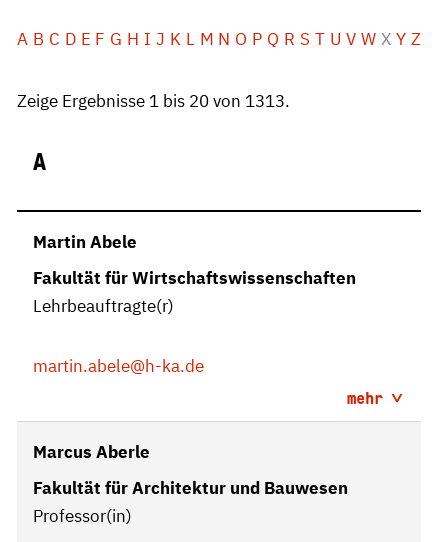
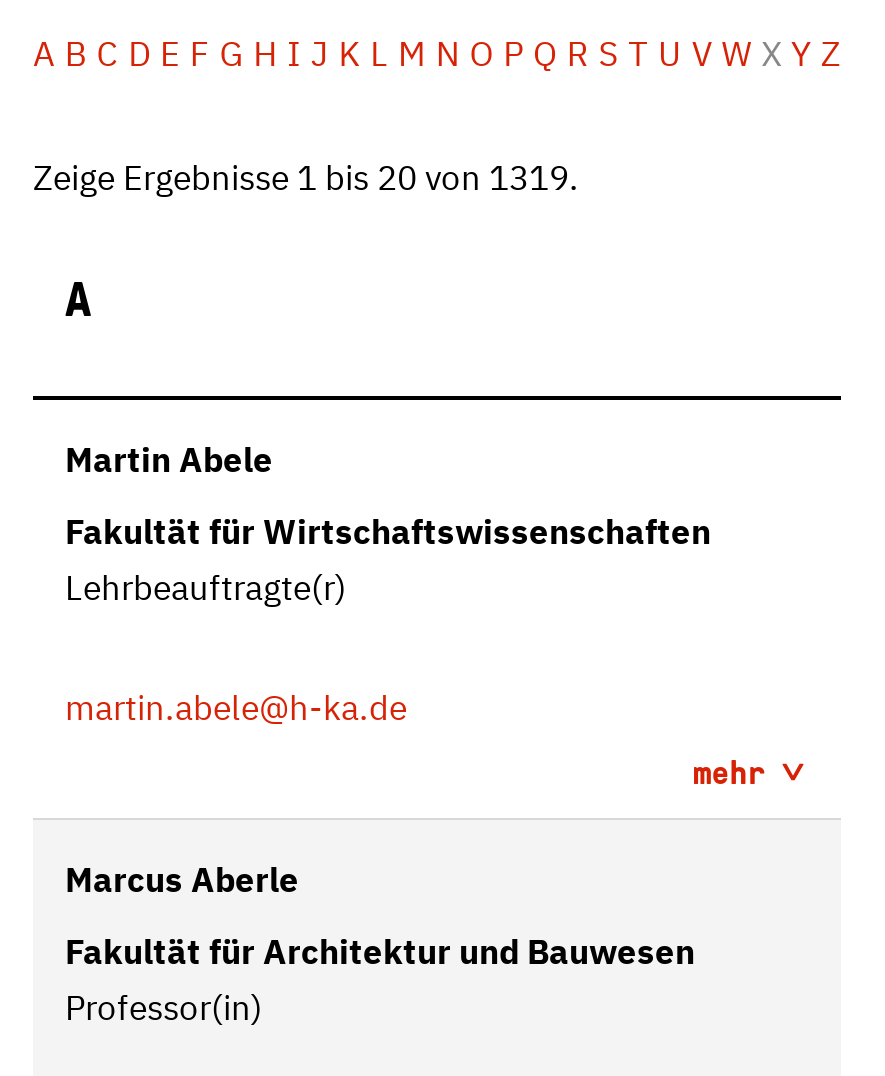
[17,90,290,112] Zeige Ergebnisse 1 bis 20 von 1313. -> [33,155,579,199] Zeige Ergebnisse 1 bis 20 von 1319.

